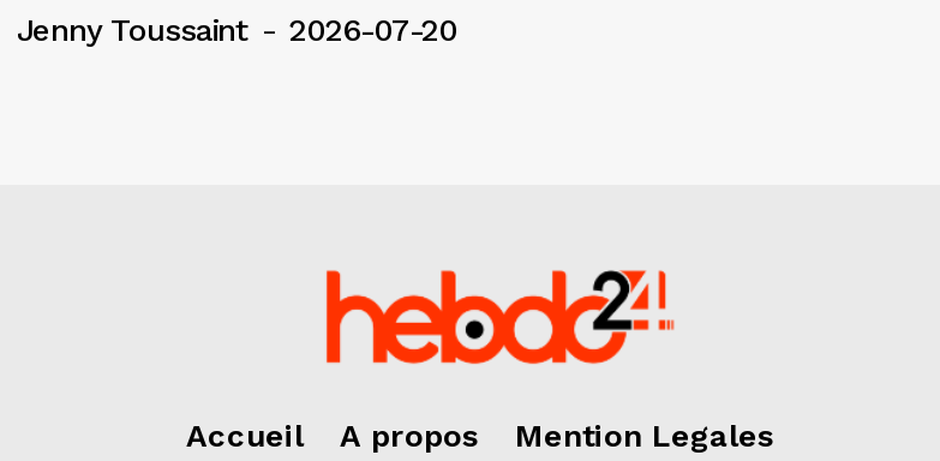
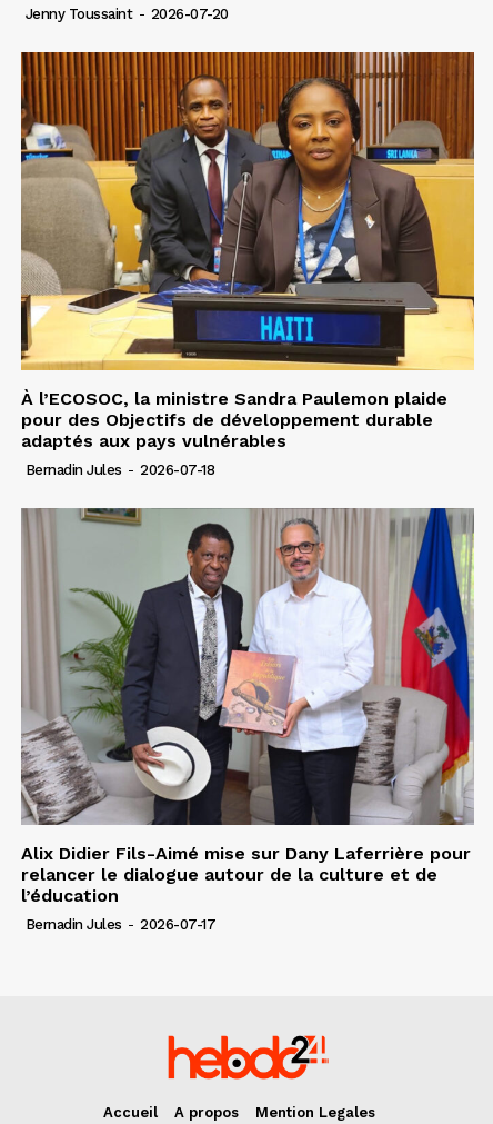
none -> [20,51,475,478] [image] | À l’ECOSOC, la ministre Sandra Paulemon plaide | pour des Objectifs de développement durable | adaptés aux pays vulnérables | Bernadin Jules - 2026-07-18
none -> [20,507,474,933] [image] | Alix Didier Fils-Aimé mise sur Dany Laferrière pour | relancer le dialogue autour de la culture et de | l’éducation | Bernadin Jules - 2026-07-17

